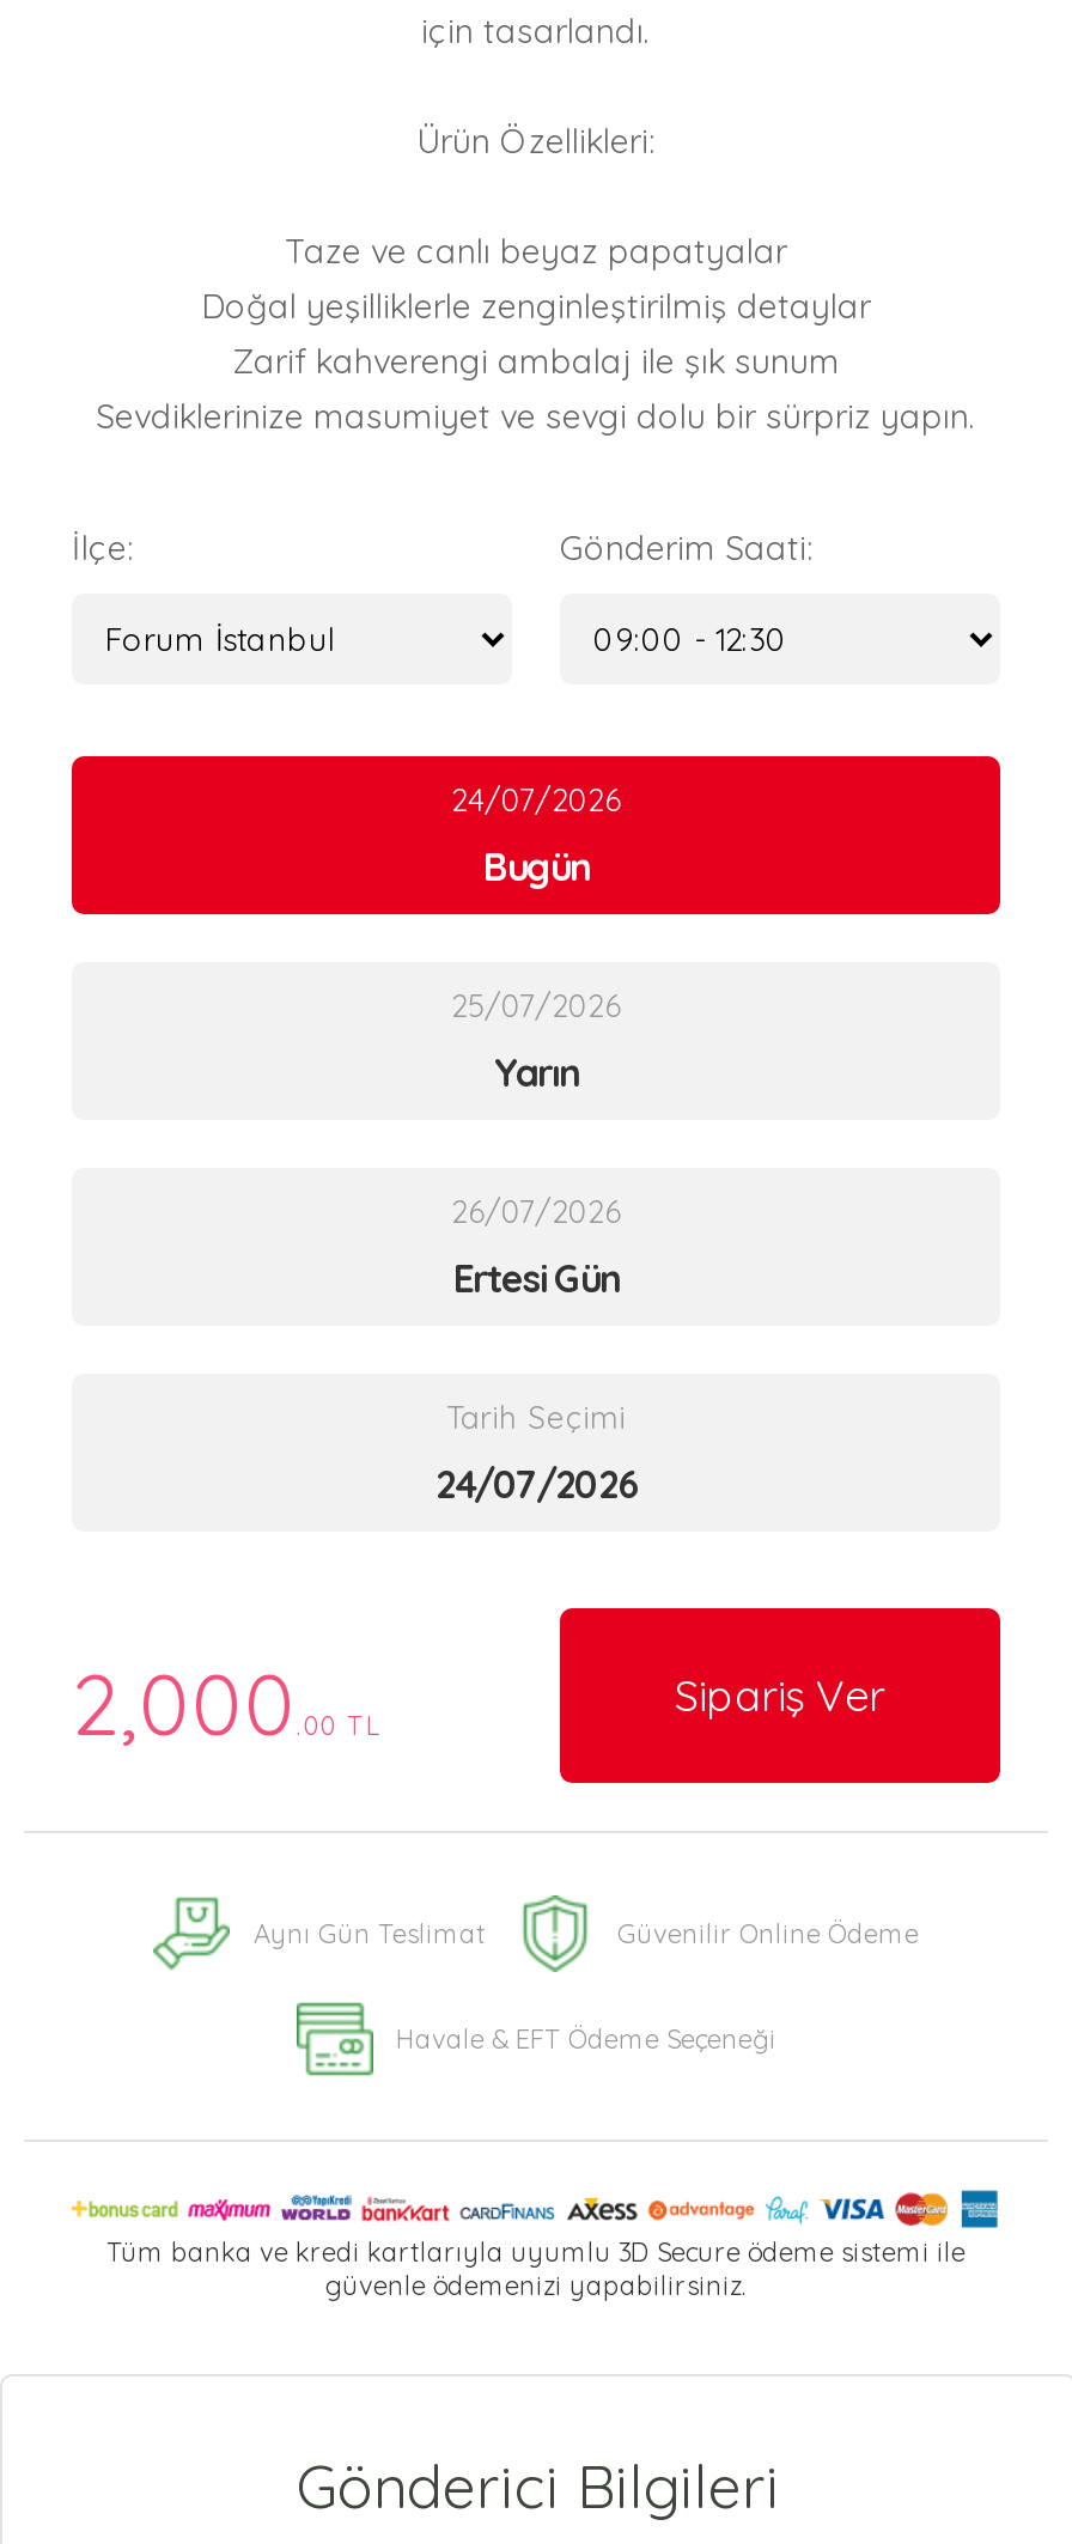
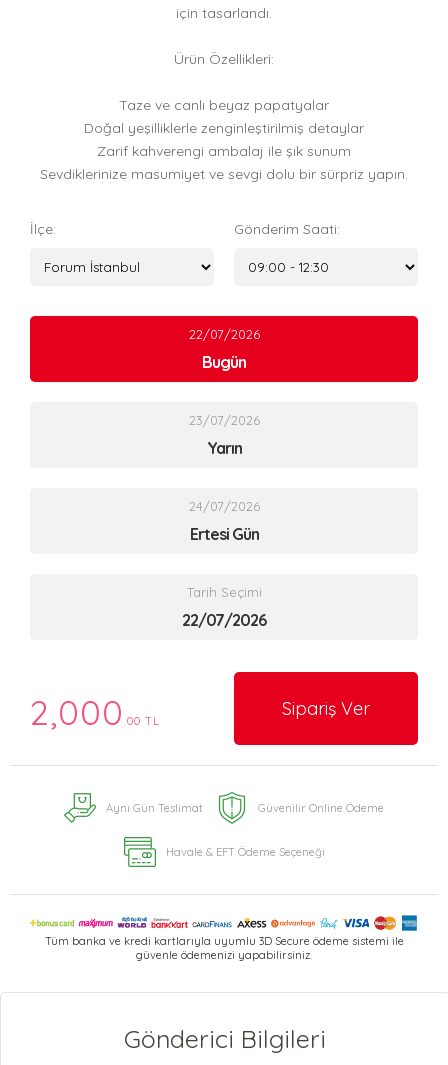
[451,780,621,818] 24/07/2026 -> [188,326,259,342] 22/07/2026
[451,986,621,1024] 25/07/2026 -> [188,412,259,428] 23/07/2026
[451,1192,621,1230] 26/07/2026 -> [188,498,259,514] 24/07/2026

